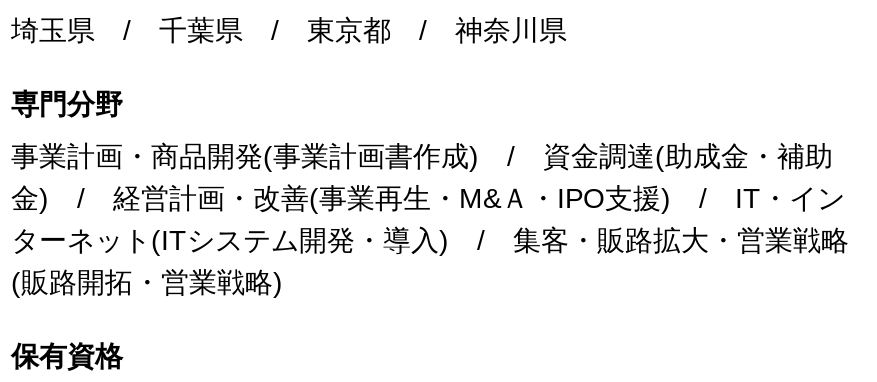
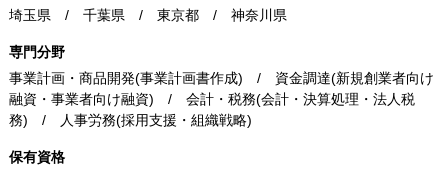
[11,140,849,298] 事業計画・商品開発(事業計画書作成) / 資金調達(助成金・補助 | 金) / 経営計画・改善(事業再生・M&Ａ・IPO支援) / IT・イン | ターネット(ITシステム開発・導入) / 集客・販路拡大・営業戦略 | (販路開拓・営業戦略) -> [9,70,434,128] 事業計画・商品開発(事業計画書作成) / 資金調達(新規創業者向け | 融資・事業者向け融資) / 会計・税務(会計・決算処理・法人税 | 務) / 人事労務(採用支援・組織戦略)

